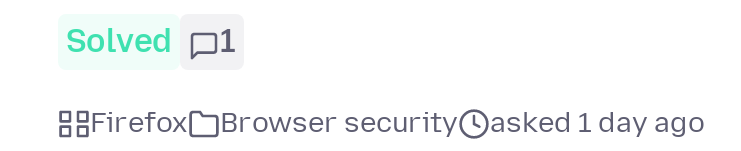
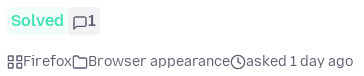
[220,107,458,141] Browser security -> [88,53,230,70] Browser appearance

